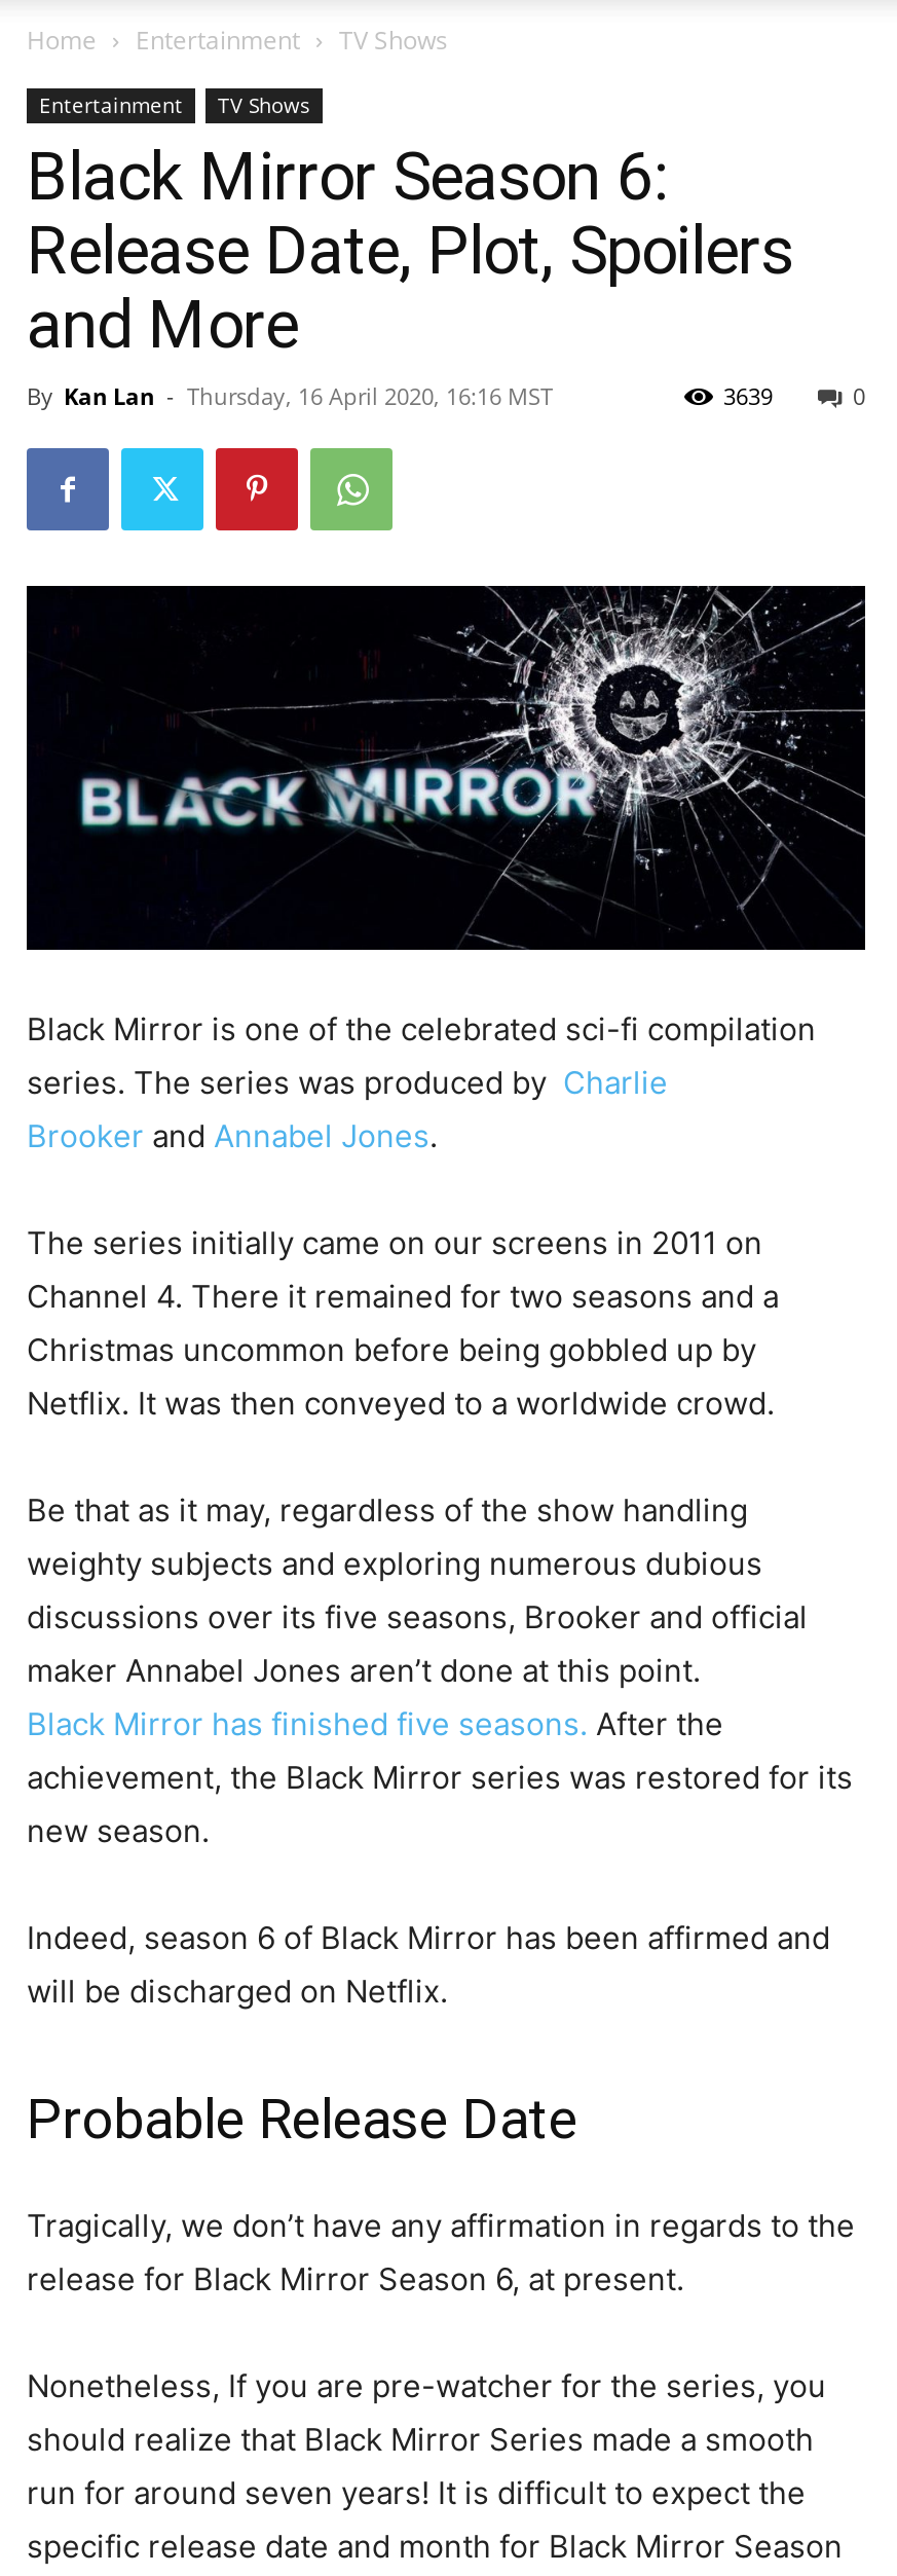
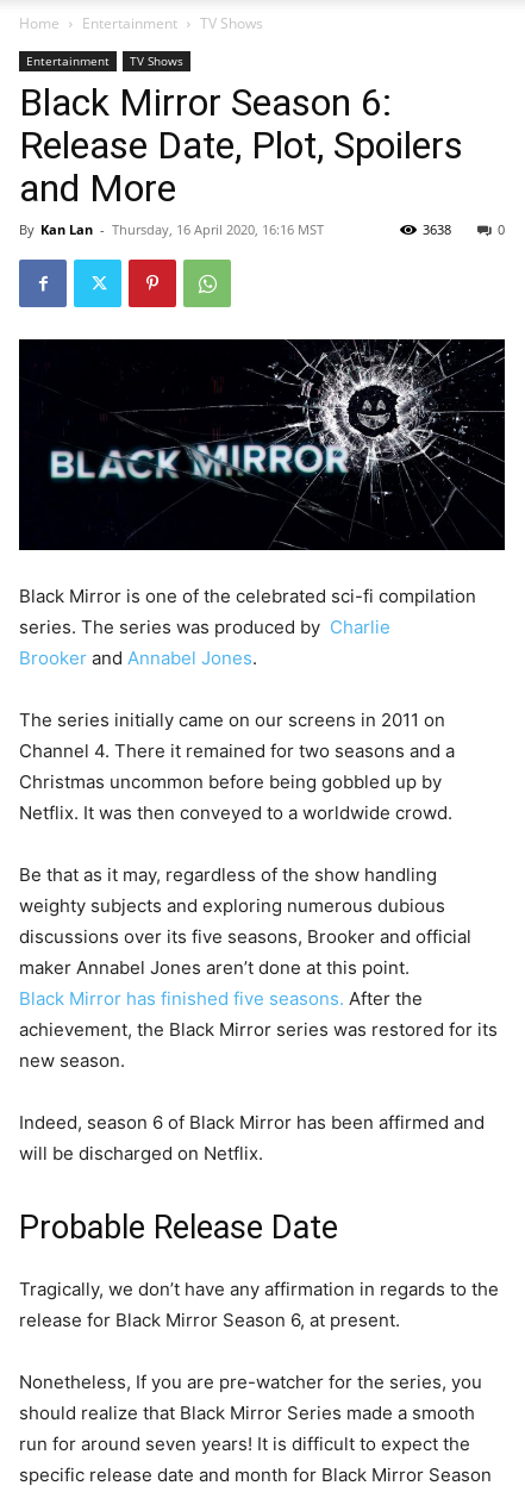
[723,380,773,411] 3639 -> [423,220,451,238] 3638

